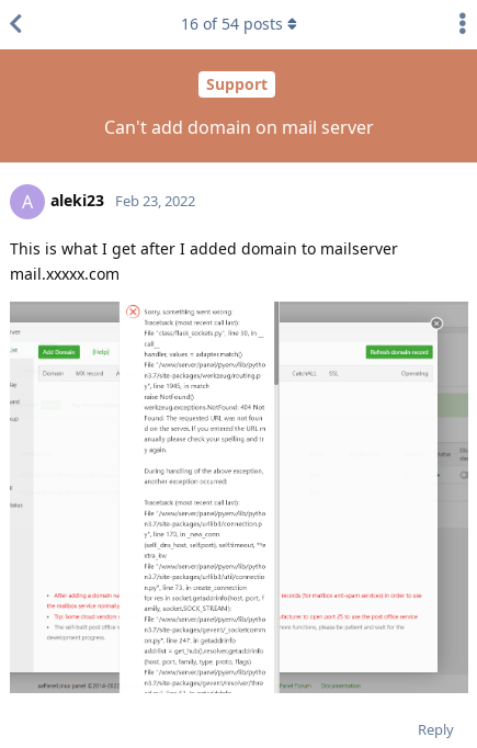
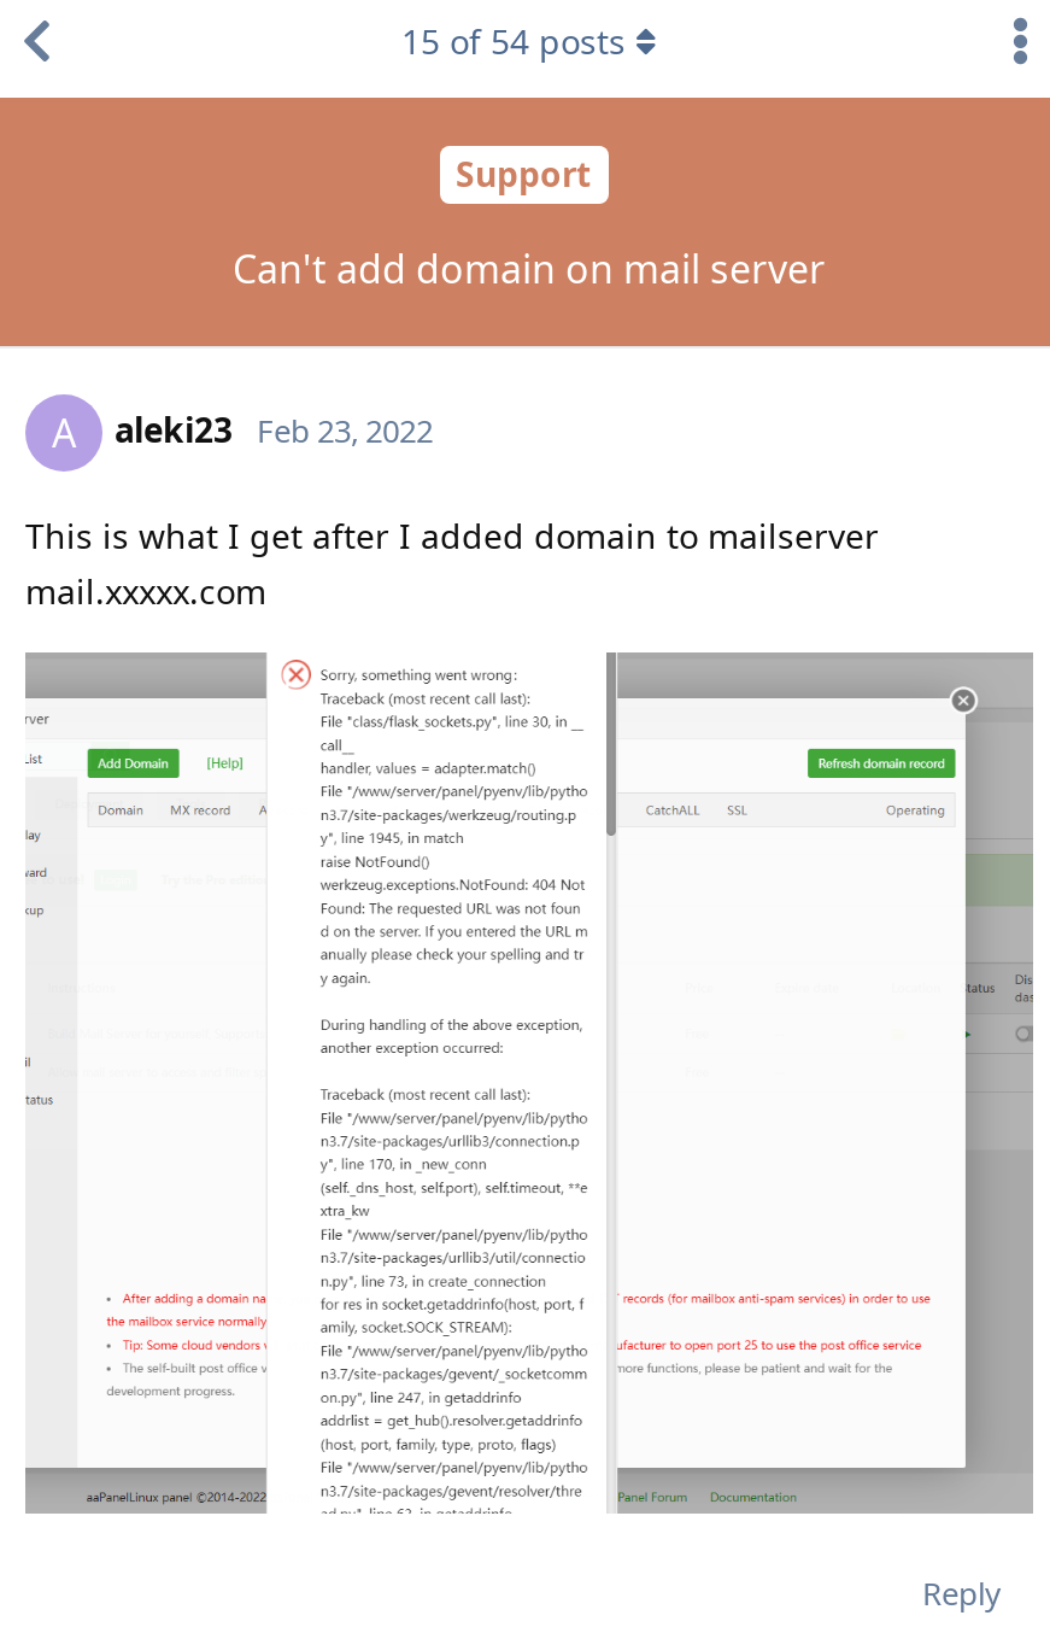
[181,13,283,34] 16 of 54 posts -> [401,18,626,64] 15 of 54 posts

